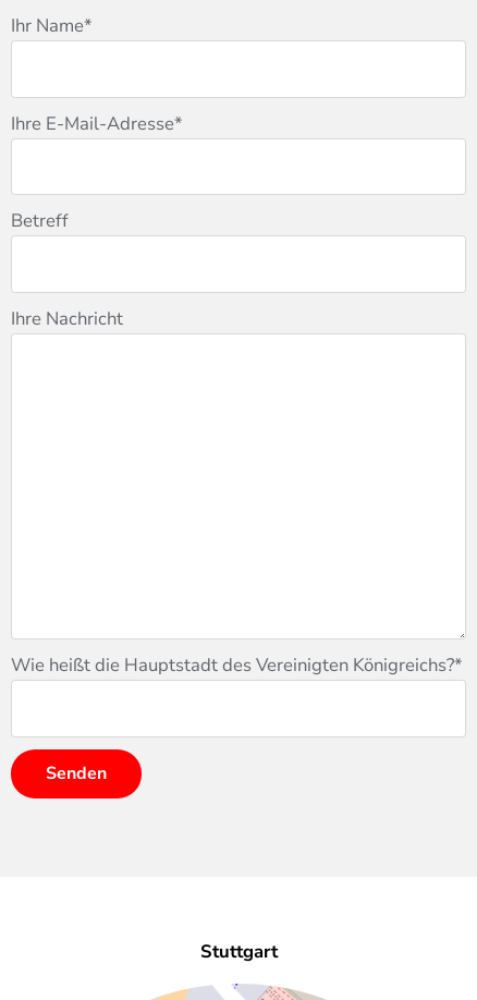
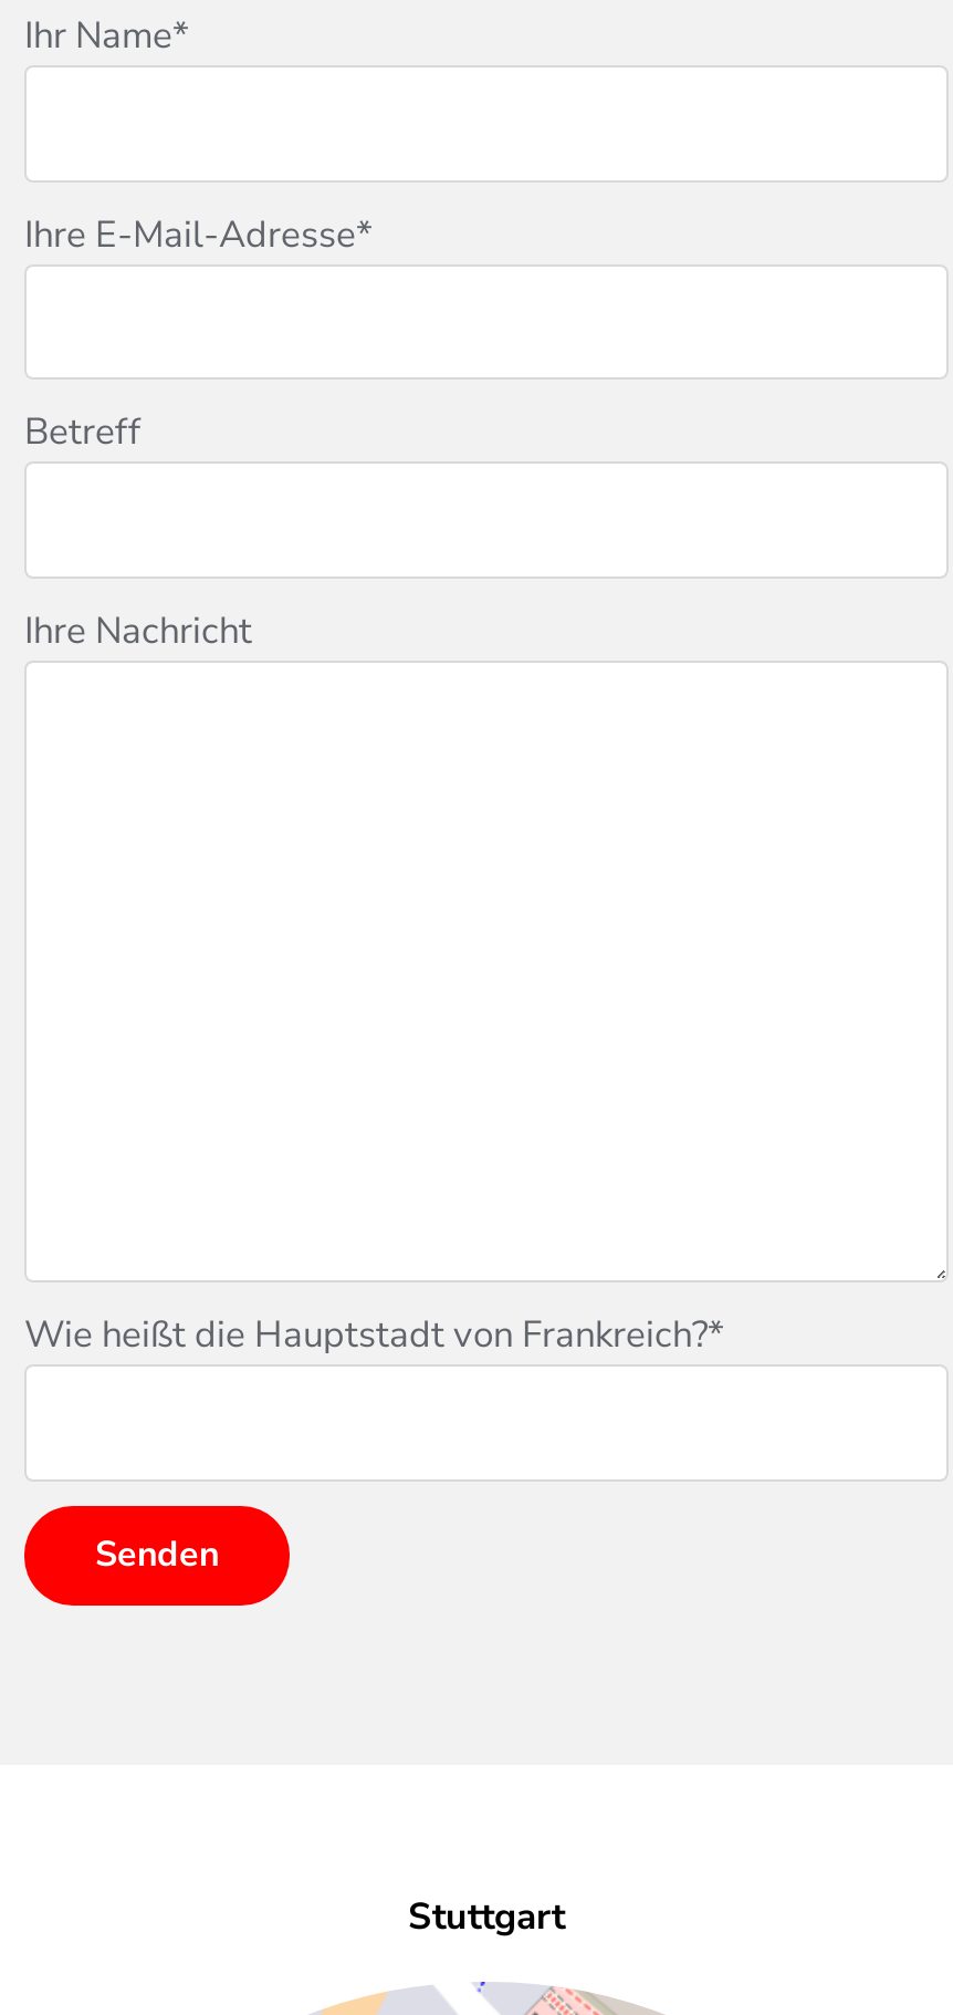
[11,652,463,677] Wie heißt die Hauptstadt des Vereinigten Königreichs?* -> [24,1309,725,1360] Wie heißt die Hauptstadt von Frankreich?*

